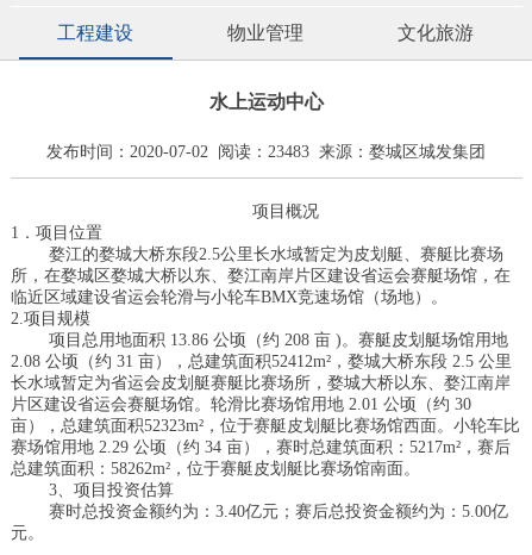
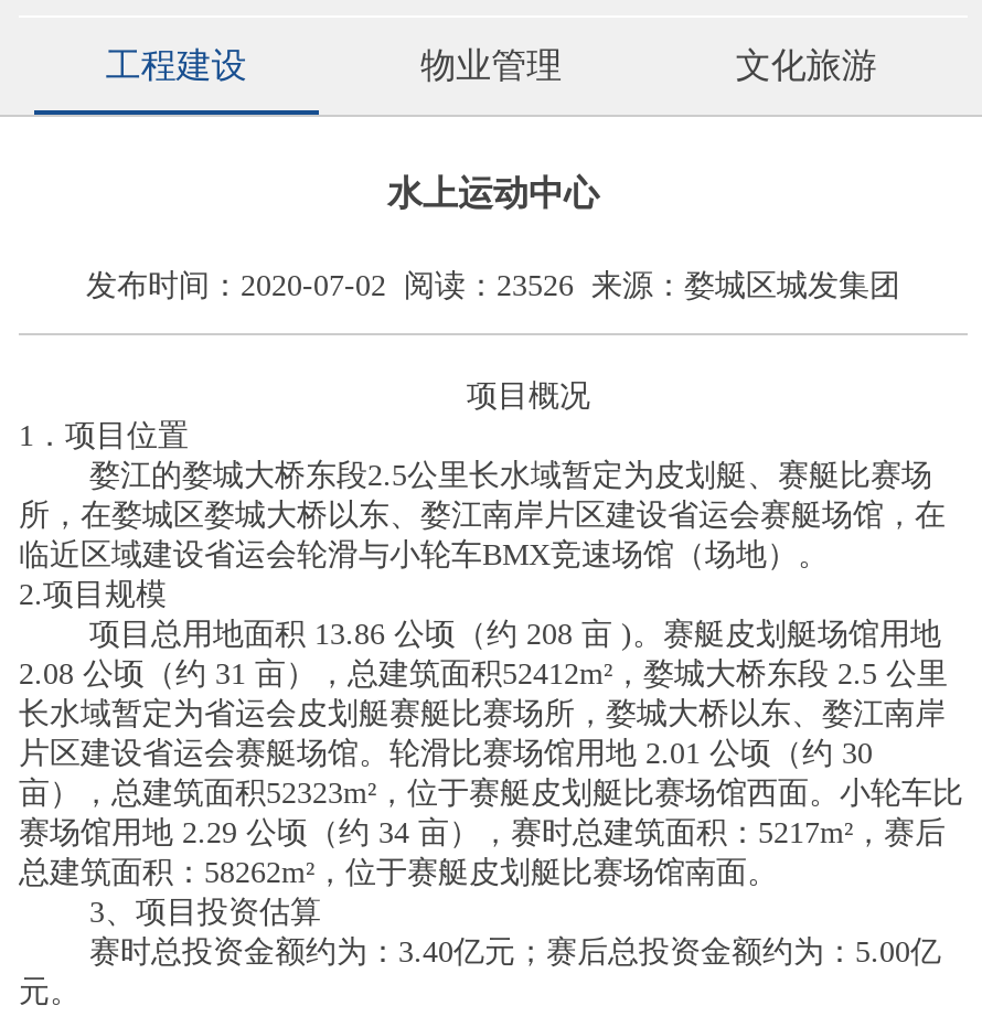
[47,142,486,160] 发布时间：2020-07-02 阅读：23483 来源：婺城区城发集团 -> [86,268,900,301] 发布时间：2020-07-02 阅读：23526 来源：婺城区城发集团

